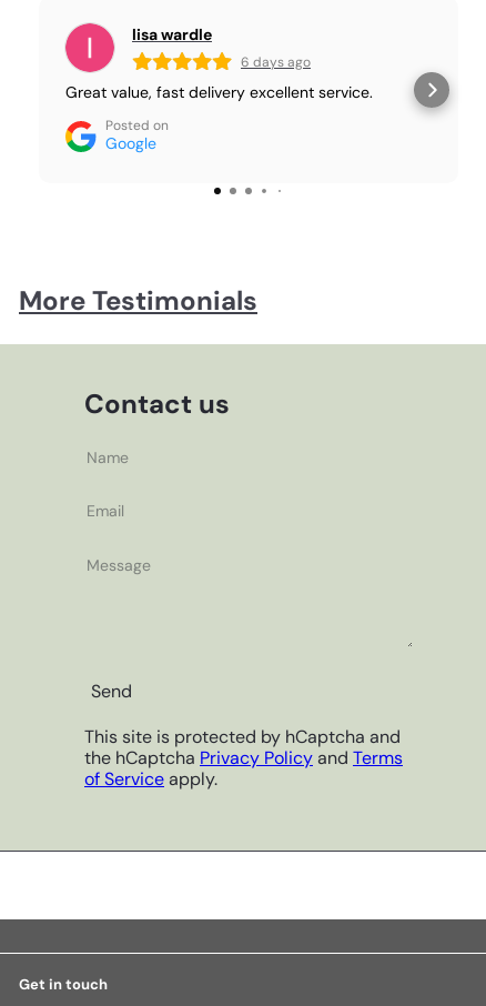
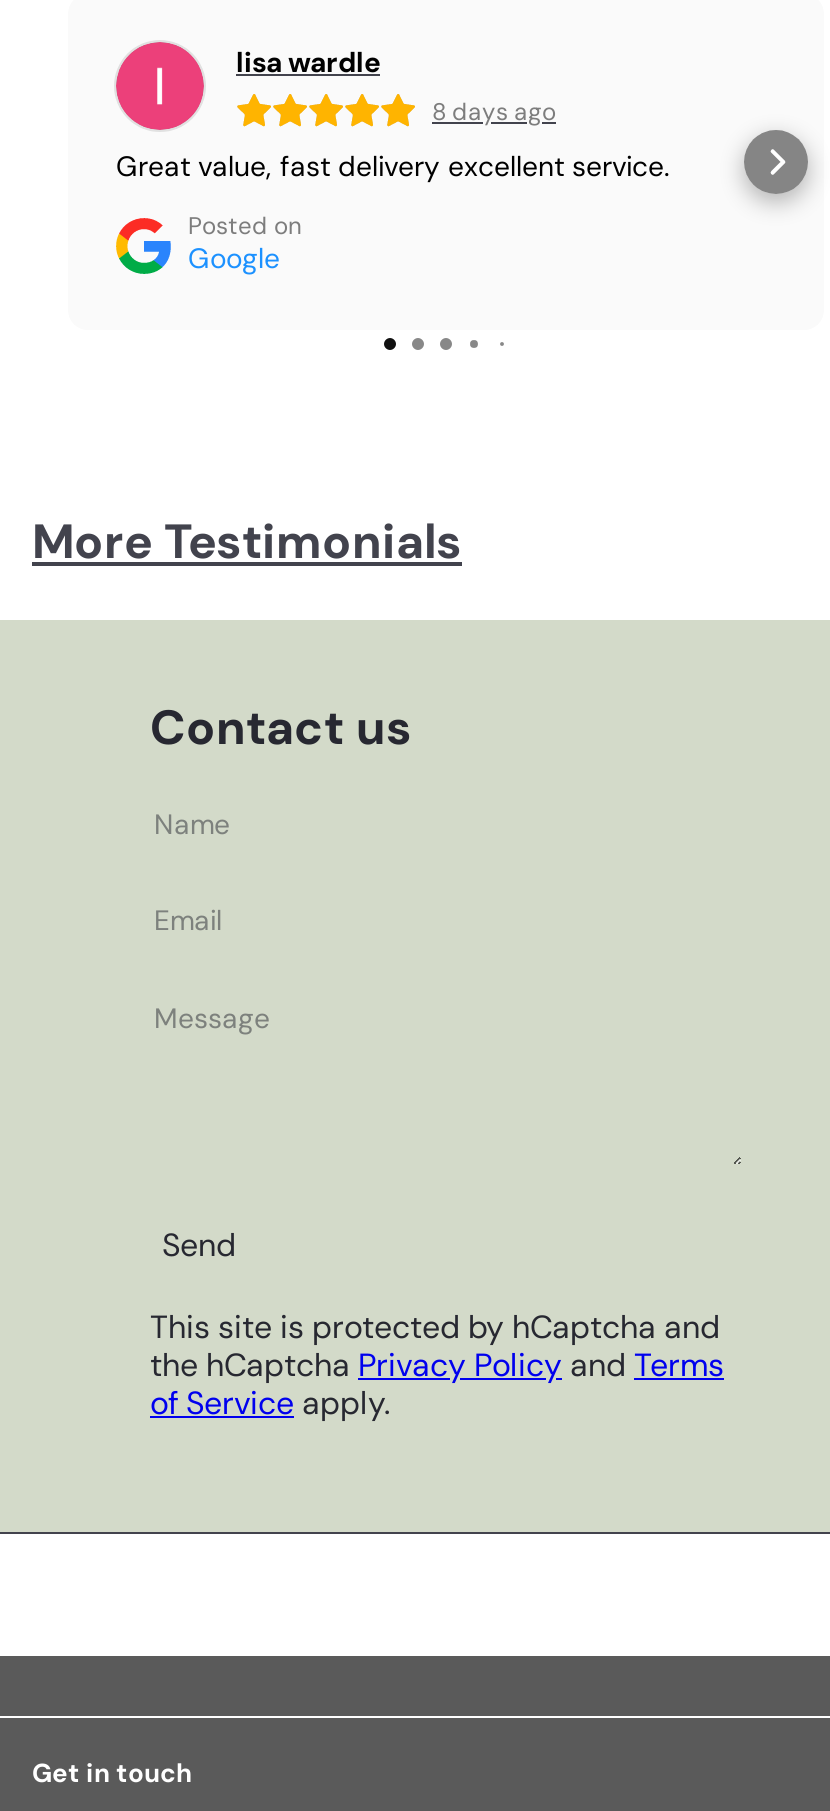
[241,53,311,71] 6 days ago -> [432,95,556,127] 8 days ago

